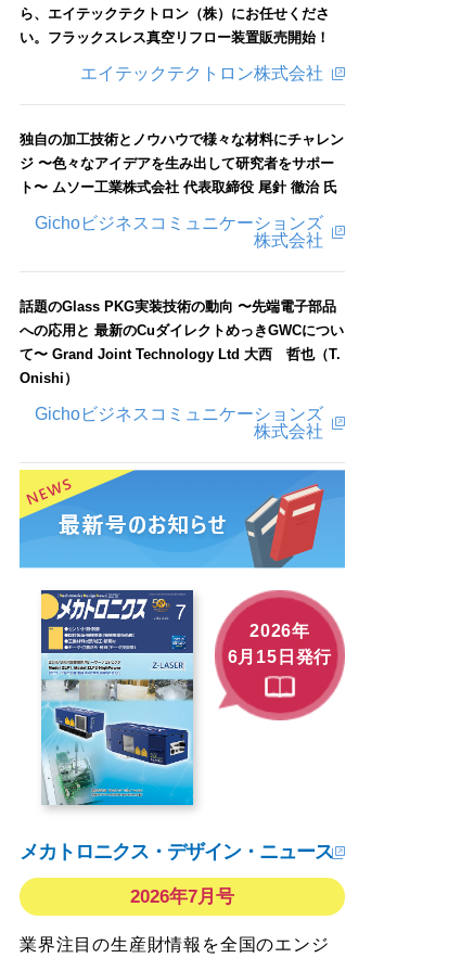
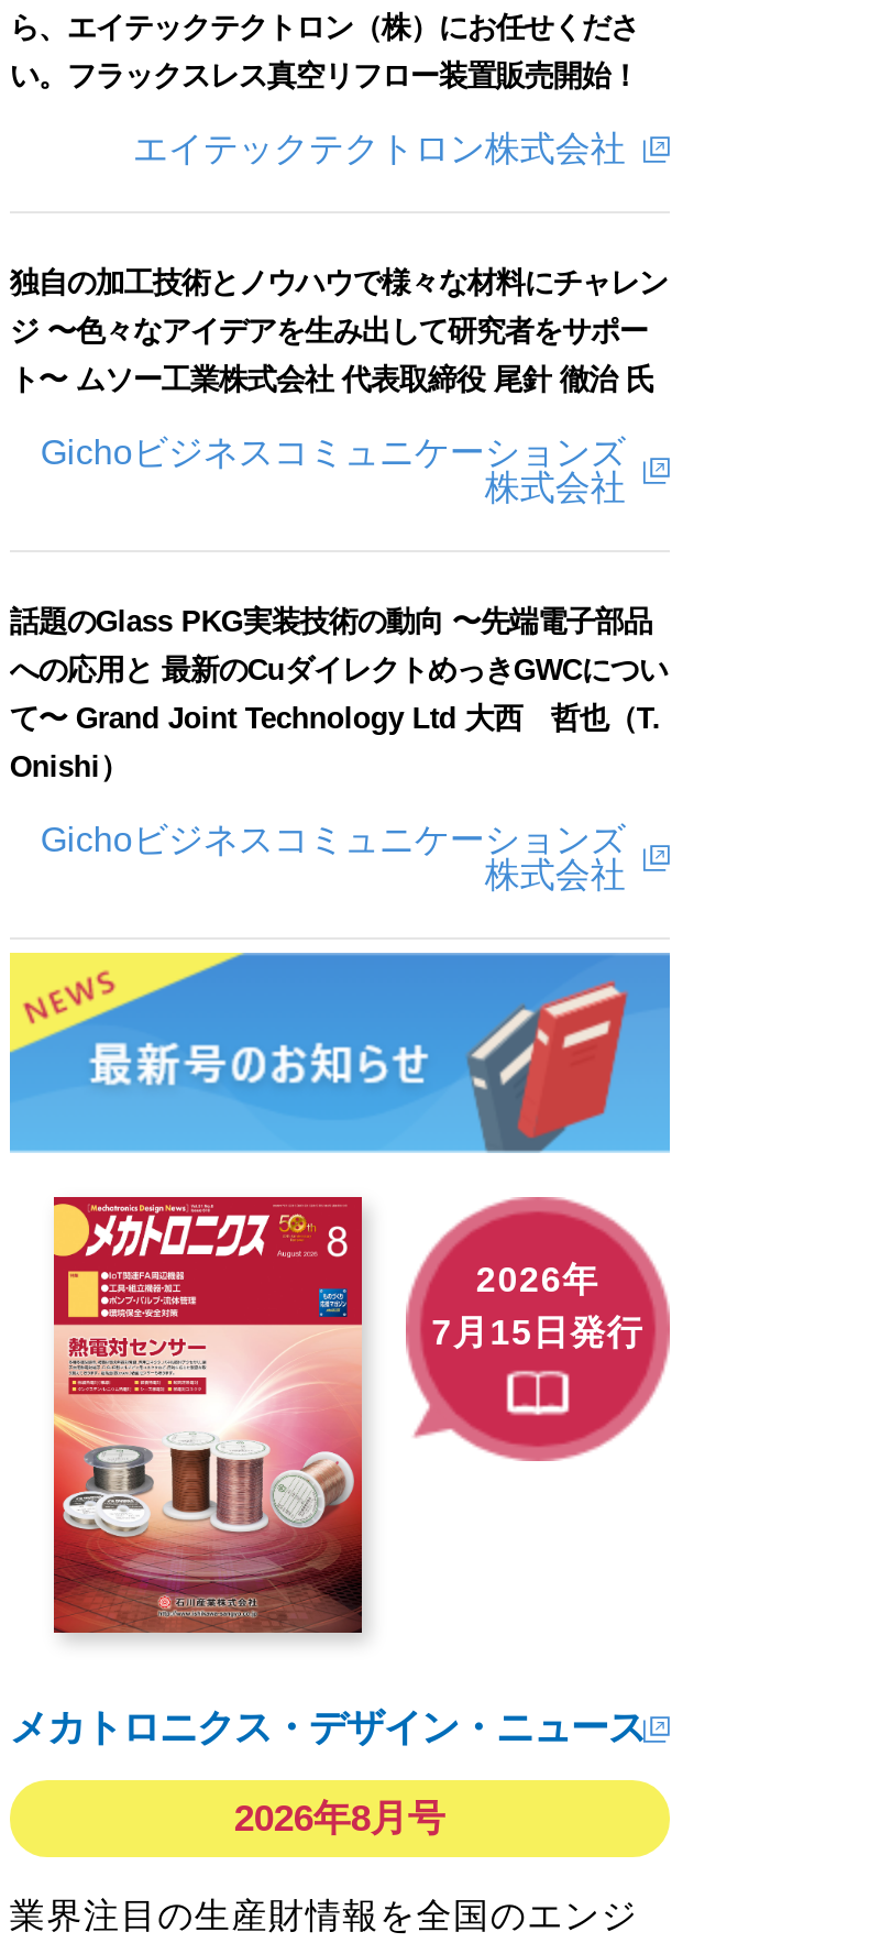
[40,589,332,806] [image] | 6月15日発行 -> [52,1195,644,1635] [image] | 7月15日発行
[130,887,234,907] 2026年7月号 -> [234,1798,445,1840] 2026年8月号

